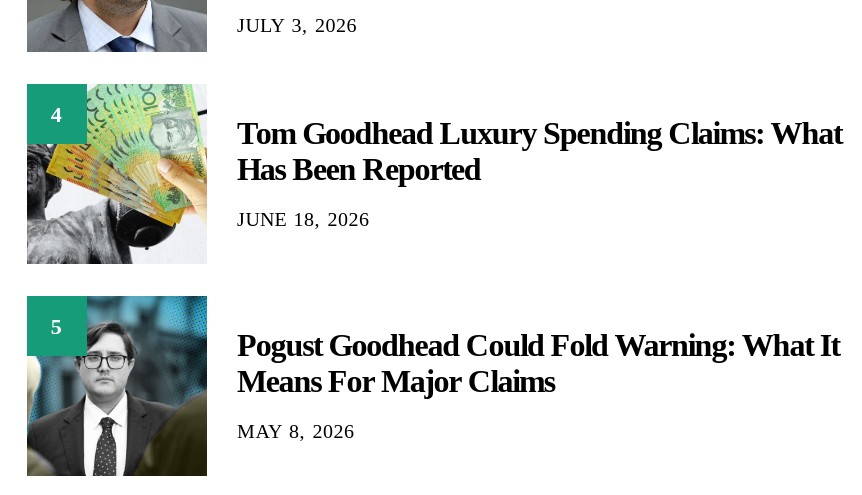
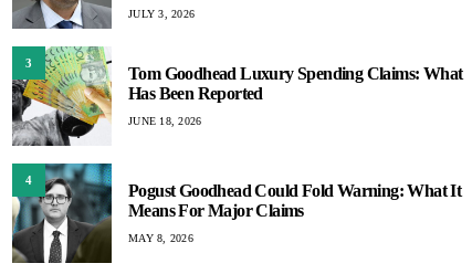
[51,101,63,125] 4 -> [25,56,32,69] 3
[51,313,63,337] 5 -> [25,173,32,186] 4

